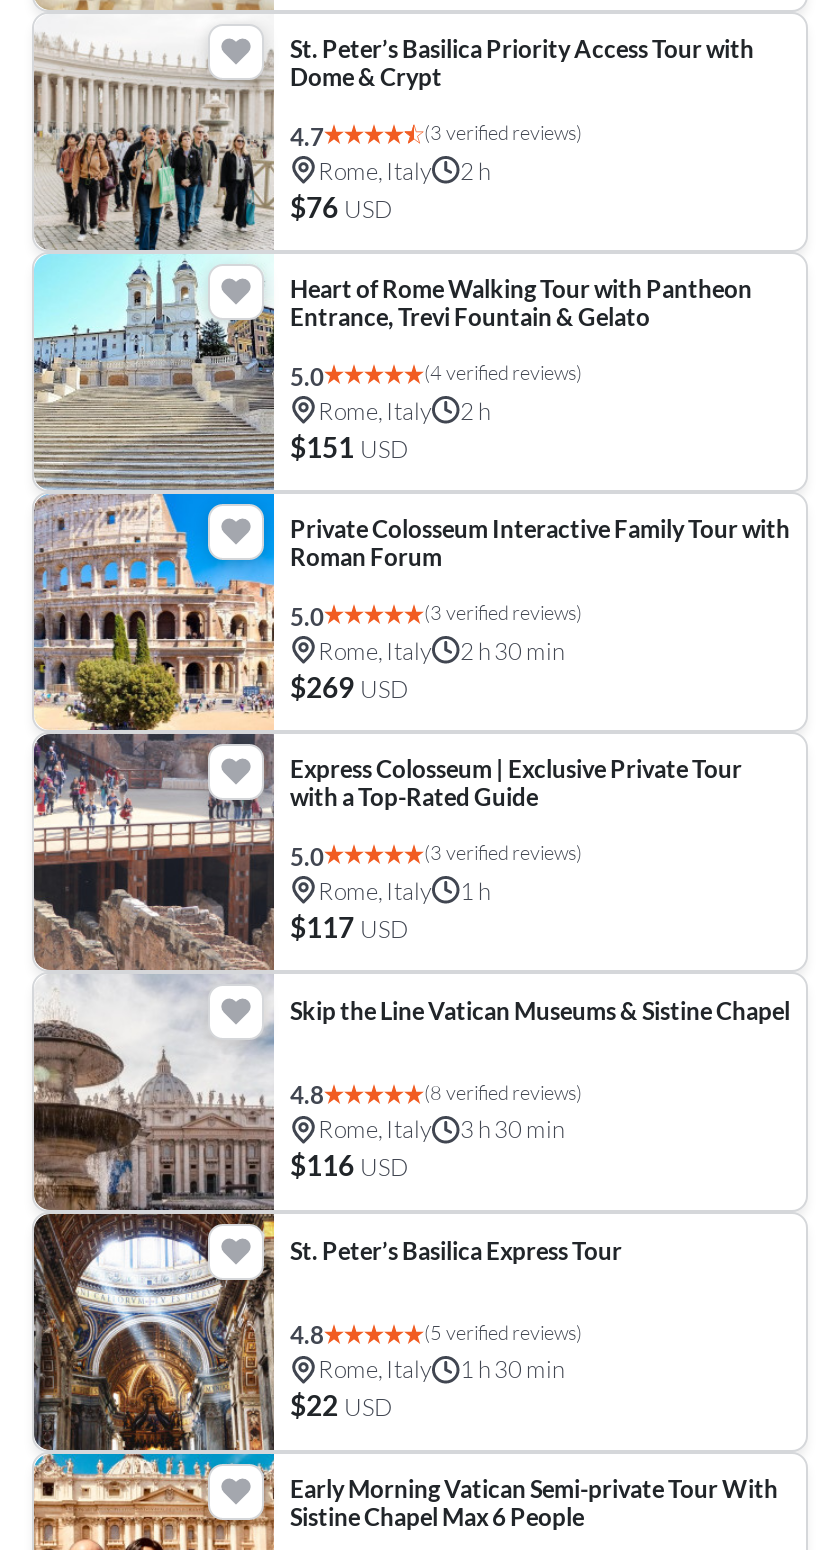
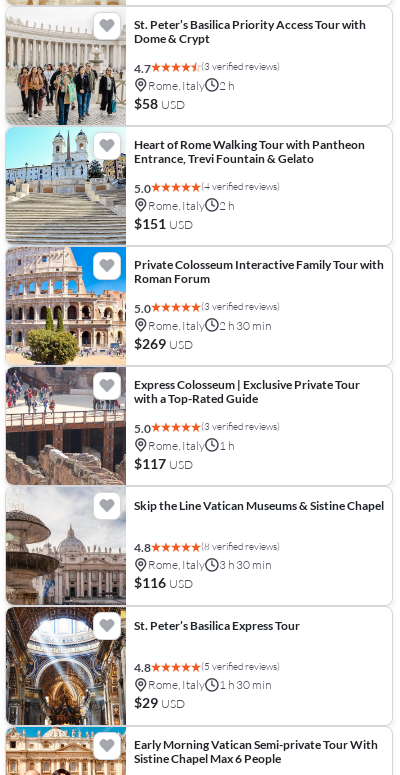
[290,190,392,224] $76 USD -> [134,95,185,112] $58 USD
[290,1388,392,1422] $22 USD -> [134,694,185,711] $29 USD

